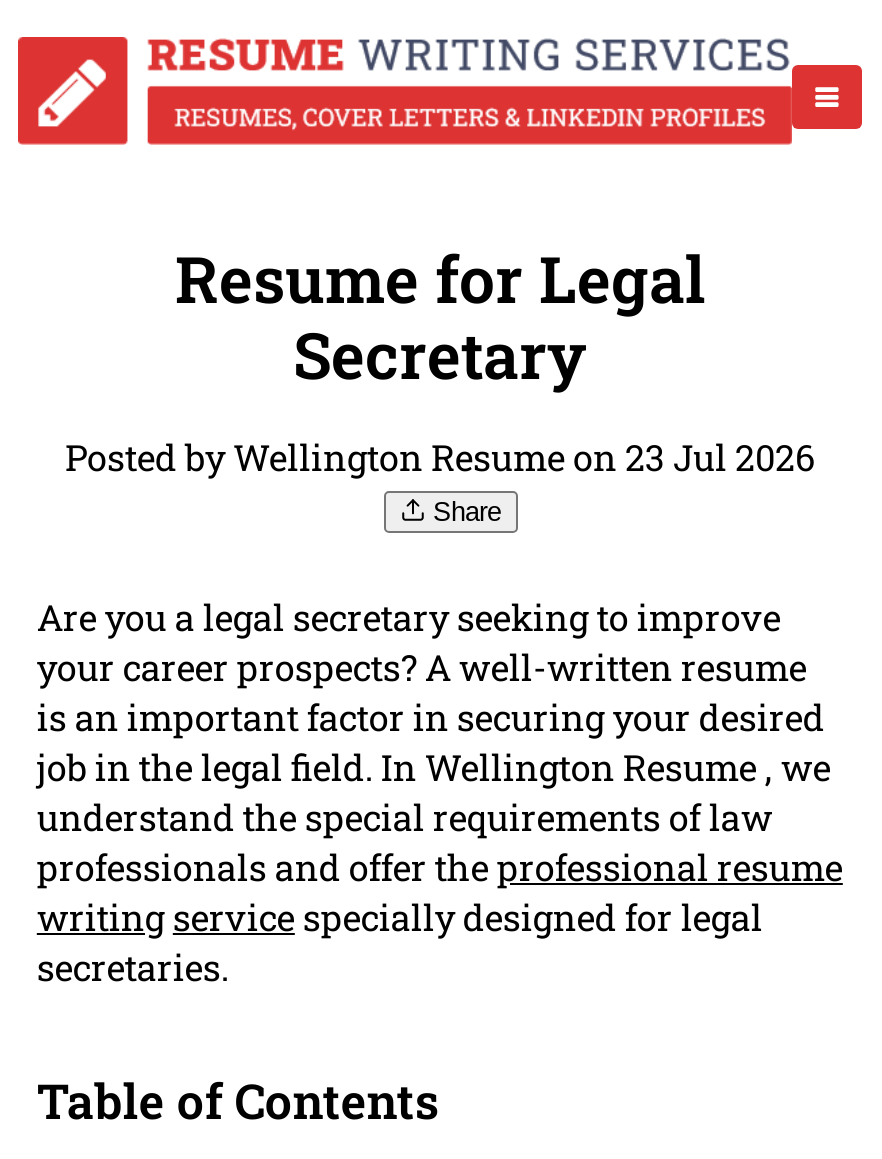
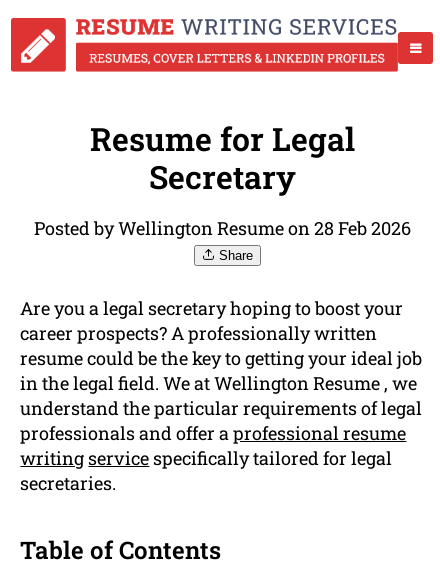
[65,434,815,482] Posted by Wellington Resume on 23 Jul 2026 -> [33,216,410,240] Posted by Wellington Resume on 28 Feb 2026
[37,594,843,942] Are you a legal secretary seeking to improve | your career prospects? A well-written resume | is an important factor in securing your desired | job in the legal field. In Wellington Resume , we | understand the special requirements of law | professionals and offer the professional resume | writing service specially designed for legal -> [20,296,422,470] Are you a legal secretary hoping to boost your | career prospects? A professionally written | resume could be the key to getting your ideal job | in the legal field. We at Wellington Resume , we | understand the particular requirements of legal | professionals and offer a professional resume | writing service specifically tailored for legal

